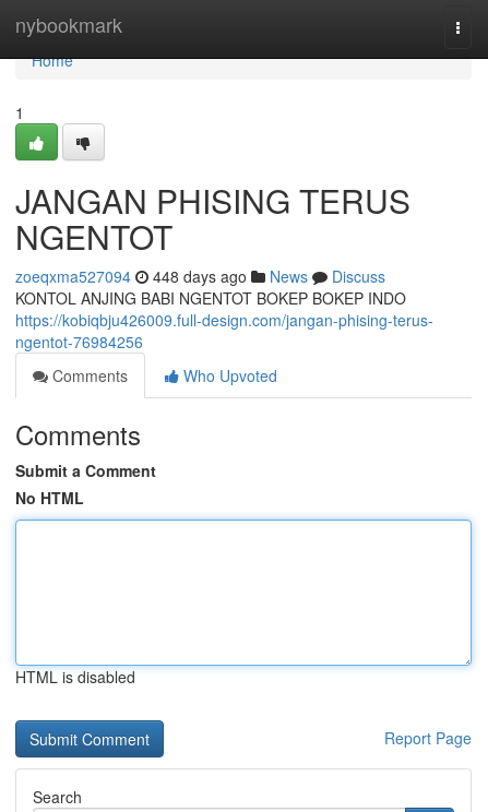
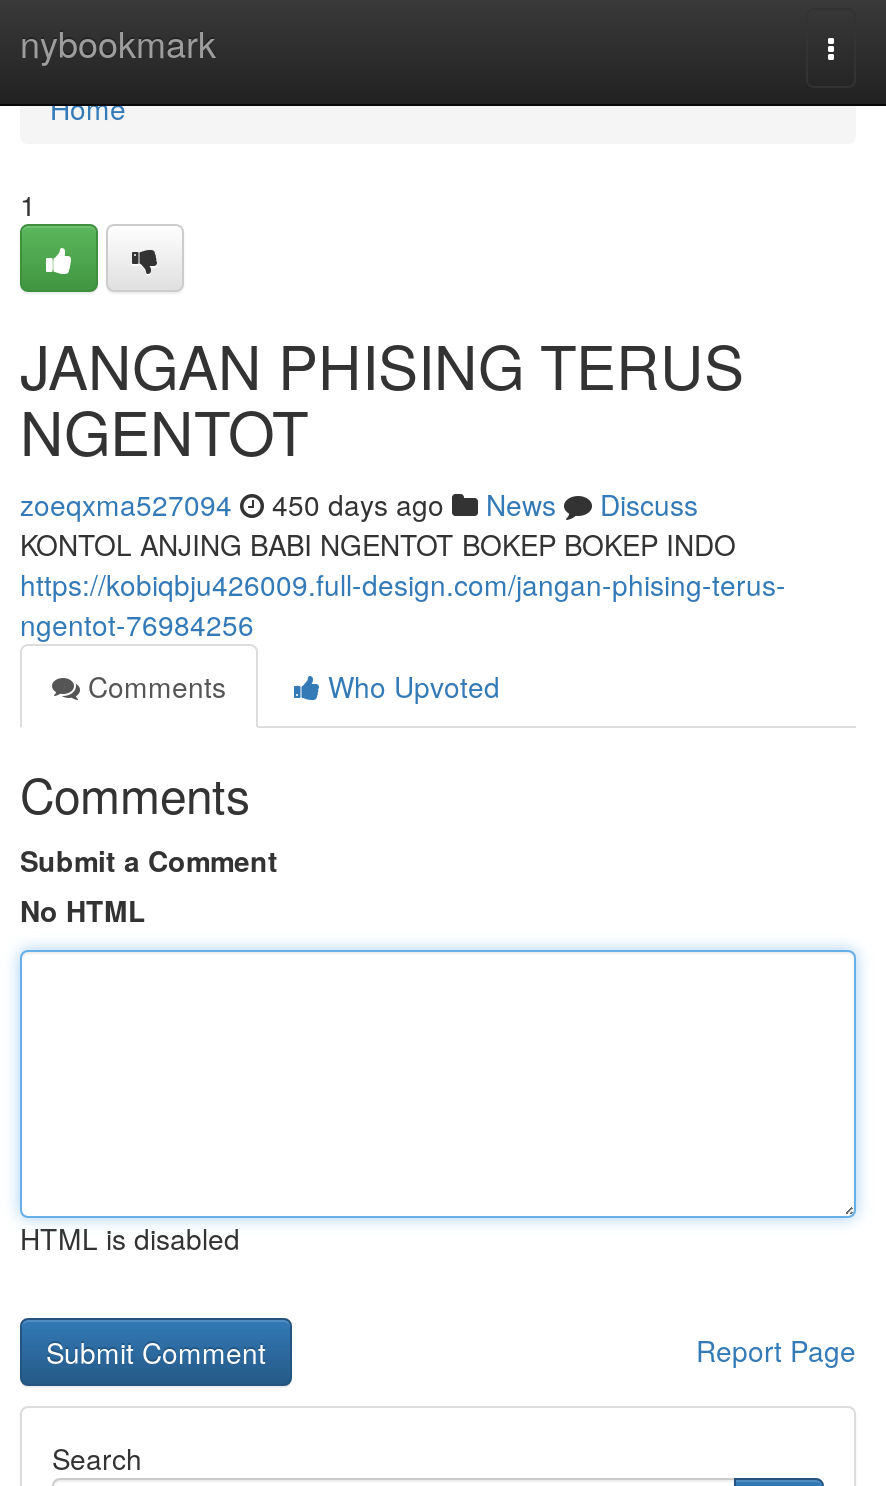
[15,265,385,287] zoeqxma527094 448 days ago News Discuss -> [20,484,698,524] zoeqxma527094 450 days ago News Discuss

